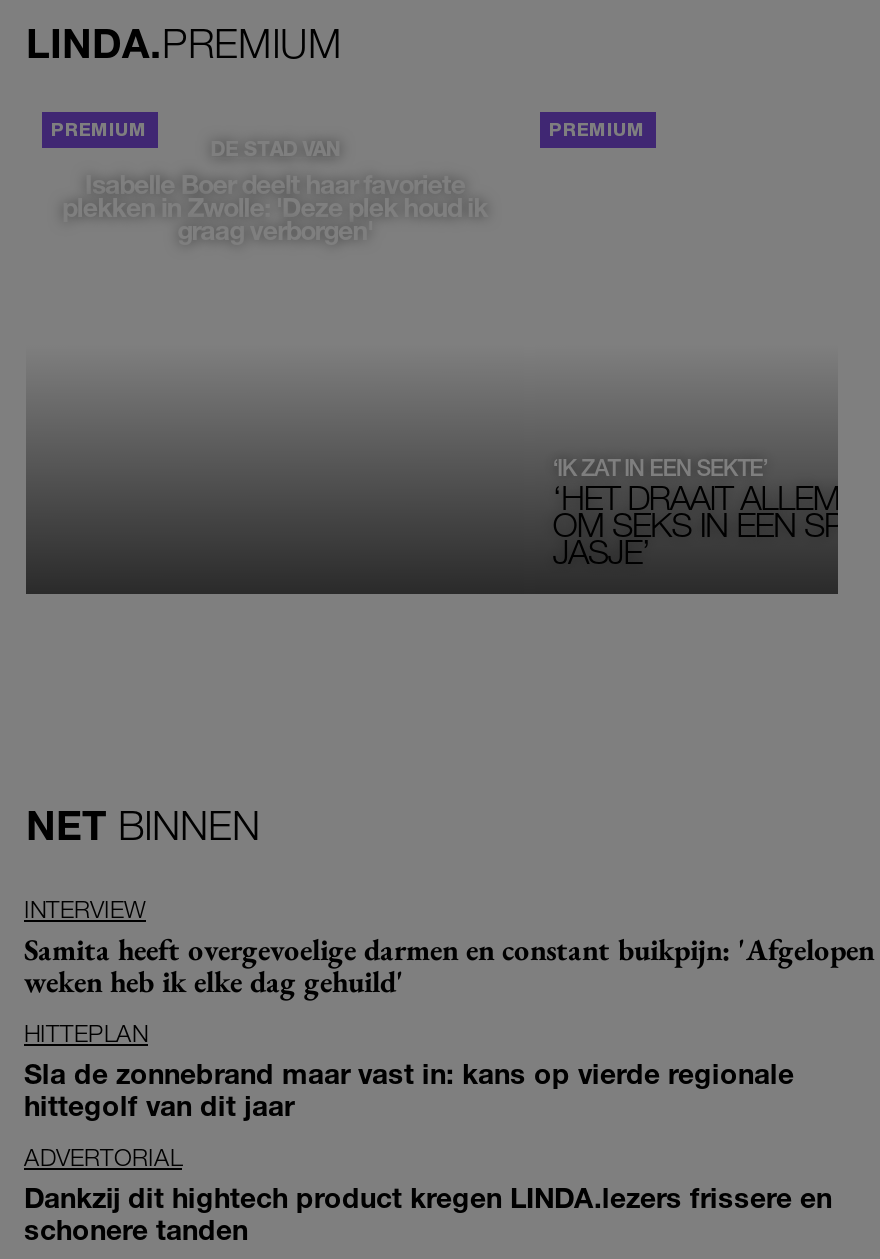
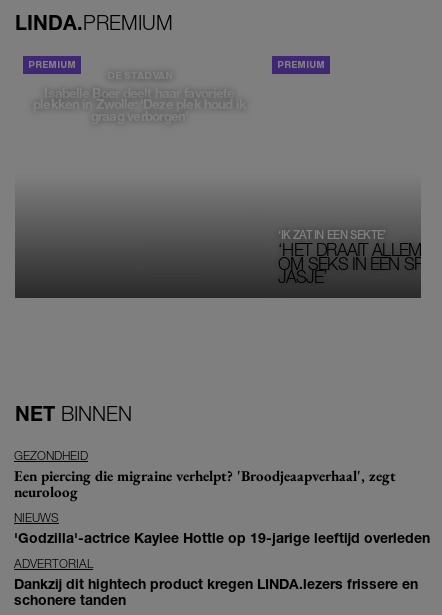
[24,895,874,1001] INTERVIEW | Samita heeft overgevoelige darmen en constant buikpijn: 'Afgelopen | weken heb ik elke dag gehuild' -> [14,448,396,501] GEZONDHEID | Een piercing die migraine verhelpt? 'Broodjeaapverhaal', zegt | neuroloog
[24,1019,794,1123] HITTEPLAN | Sla de zonnebrand maar vast in: kans op vierde regionale | hittegolf van dit jaar -> [14,510,430,546] NIEUWS | 'Godzilla'-actrice Kaylee Hottle op 19-jarige leeftijd overleden

